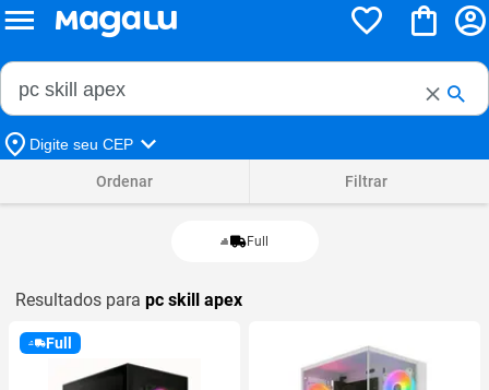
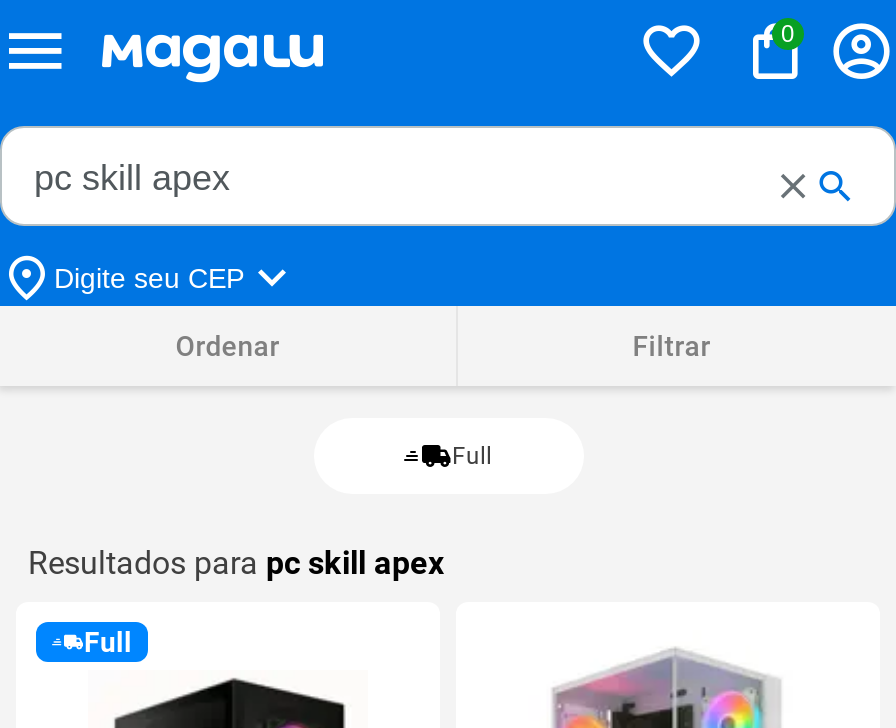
none -> [781,20,795,48] 0

